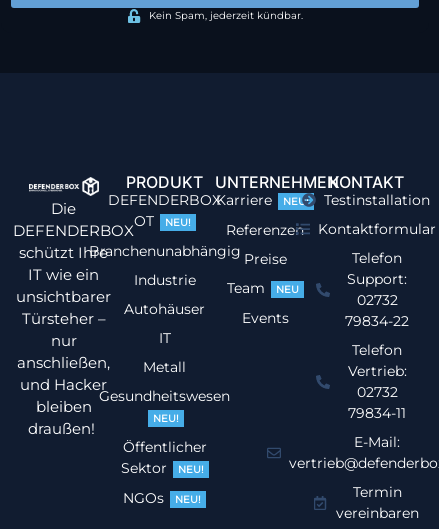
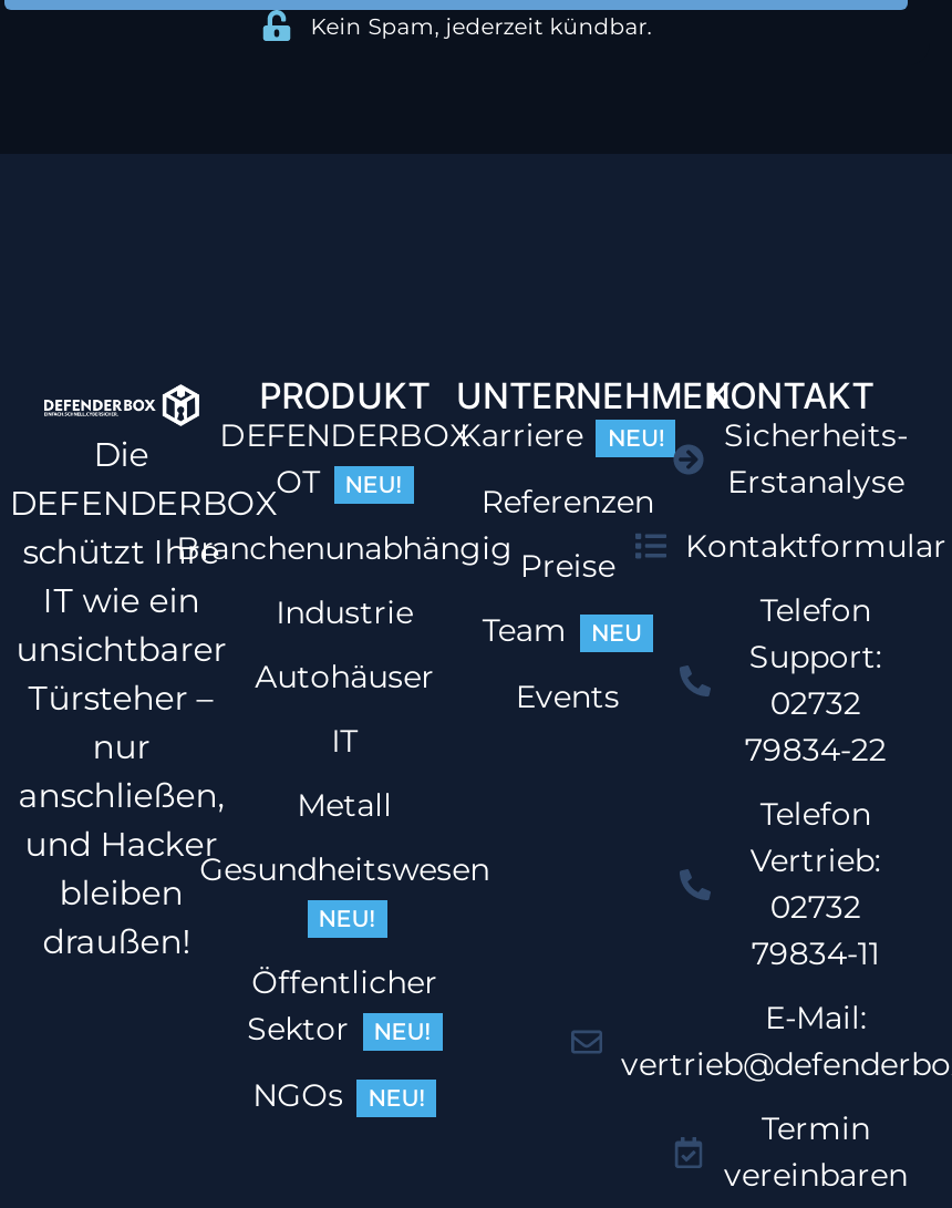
[324,191,430,209] Testinstallation -> [724,414,907,500] Sicherheits- | Erstanalyse

